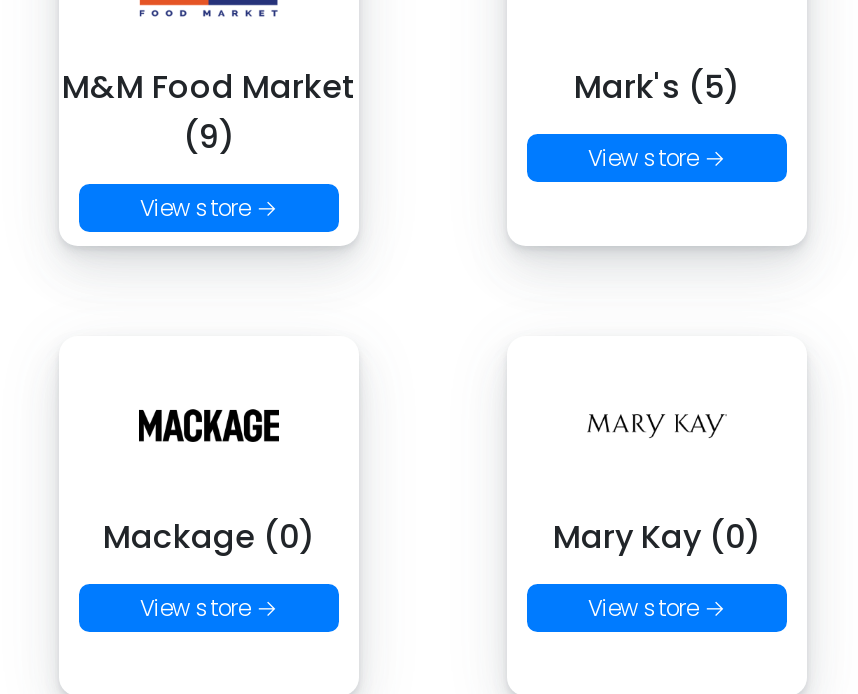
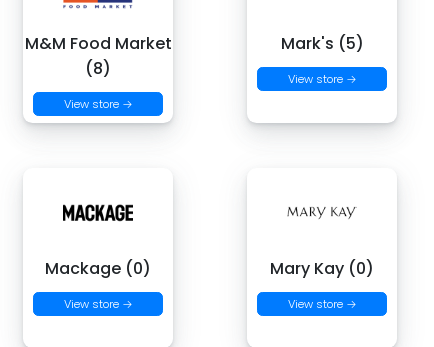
[183,113,235,159] (9) -> [85,56,111,79] (8)

